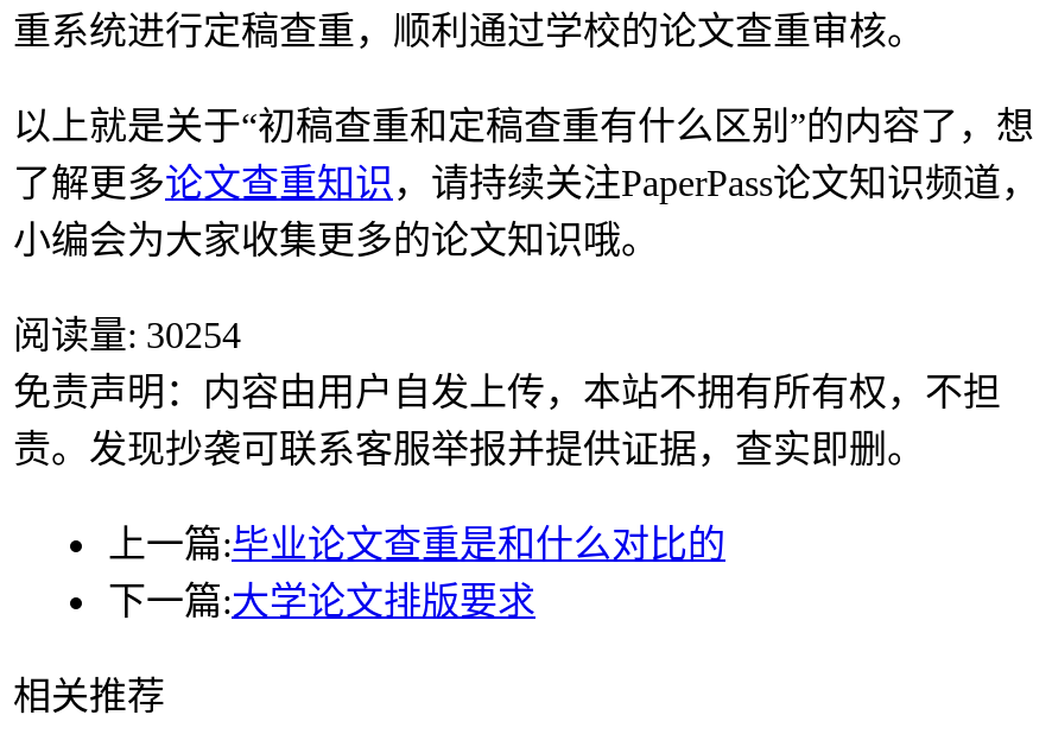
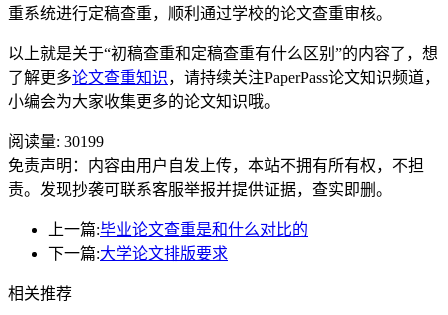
[13,315,241,355] 阅读量: 30254 -> [8,133,104,150] 阅读量: 30199

